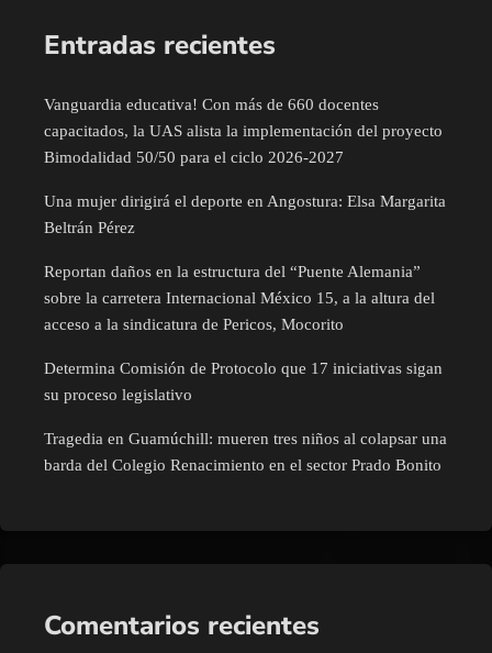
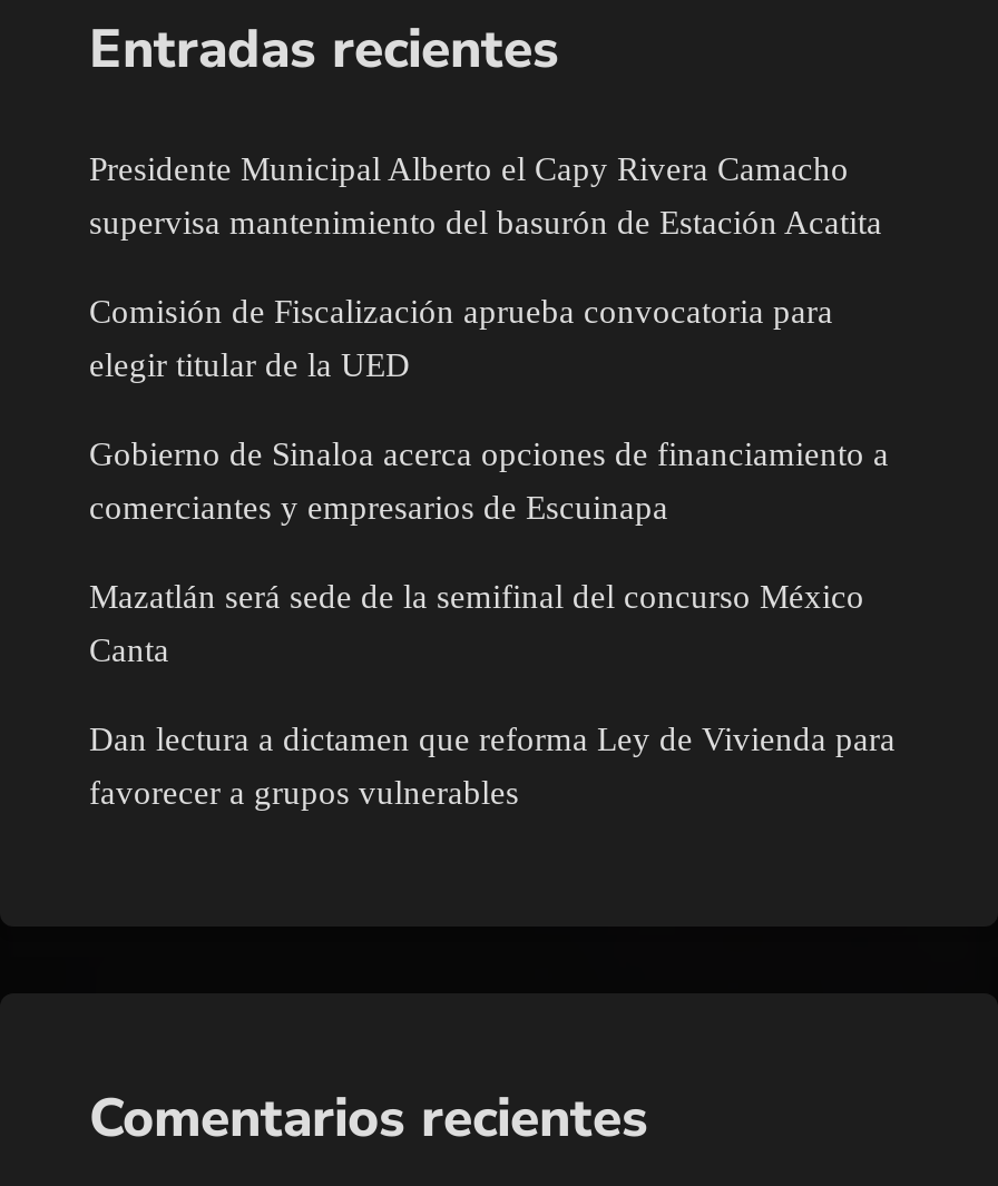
[44,96,447,474] Vanguardia educativa! Con más de 660 docentes | capacitados, la UAS alista la implementación del proyecto | Bimodalidad 50/50 para el ciclo 2026-2027 | Una mujer dirigirá el deporte en Angostura: Elsa Margarita | Beltrán Pérez | Reportan daños en la estructura del “Puente Alemania” | sobre la carretera Internacional México 15, a la altura del | acceso a la sindicatura de Pericos, Mocorito | Determina Comisión de Protocolo que 17 iniciativas sigan | su proceso legislativo | Tragedia en Guamúchill: mueren tres niños al colapsar una | barda del Colegio Renacimiento en el sector Prado Bonito -> [89,151,896,810] Presidente Municipal Alberto el Capy Rivera Camacho | supervisa mantenimiento del basurón de Estación Acatita | Comisión de Fiscalización aprueba convocatoria para | elegir titular de la UED | Gobierno de Sinaloa acerca opciones de financiamiento a | comerciantes y empresarios de Escuinapa | Mazatlán será sede de la semifinal del concurso México | Canta | Dan lectura a dictamen que reforma Ley de Vivienda para | favorecer a grupos vulnerables

